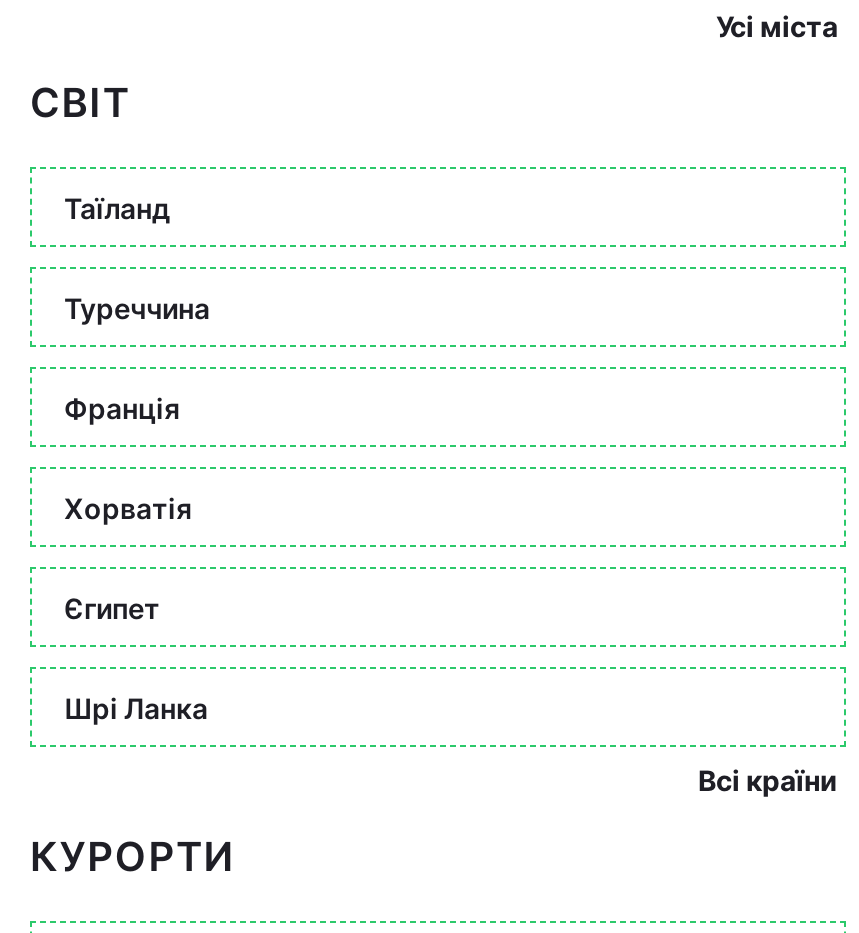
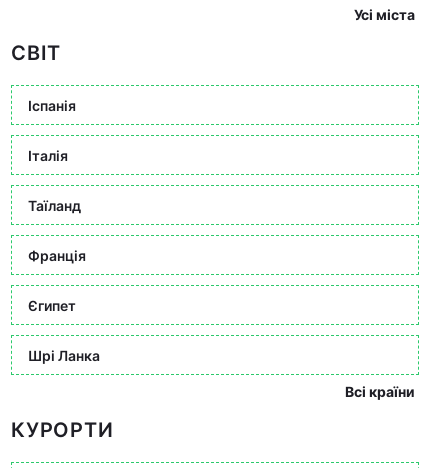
none -> [28,96,76,163] Іспанія | Італія
moved [64,190,170,224] -> [28,196,81,213]: Таїланд
[64,290,210,324] Туреччина -> none
moved [64,390,180,424] -> [28,246,86,263]: Франція
[64,490,192,524] Хорватія -> none

